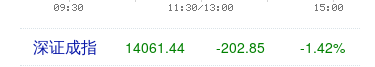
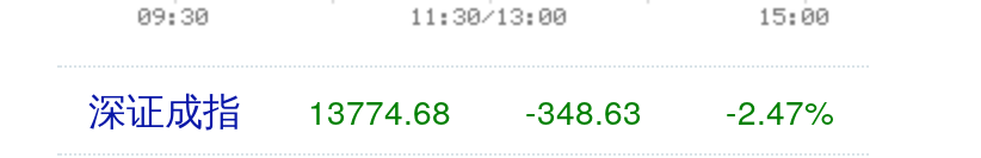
[125,37,185,57] 14061.44 -> [308,87,451,135] 13774.68
[216,37,265,57] -202.85 -> [525,87,642,135] -348.63
[300,37,345,57] -1.42% -> [726,87,833,135] -2.47%

